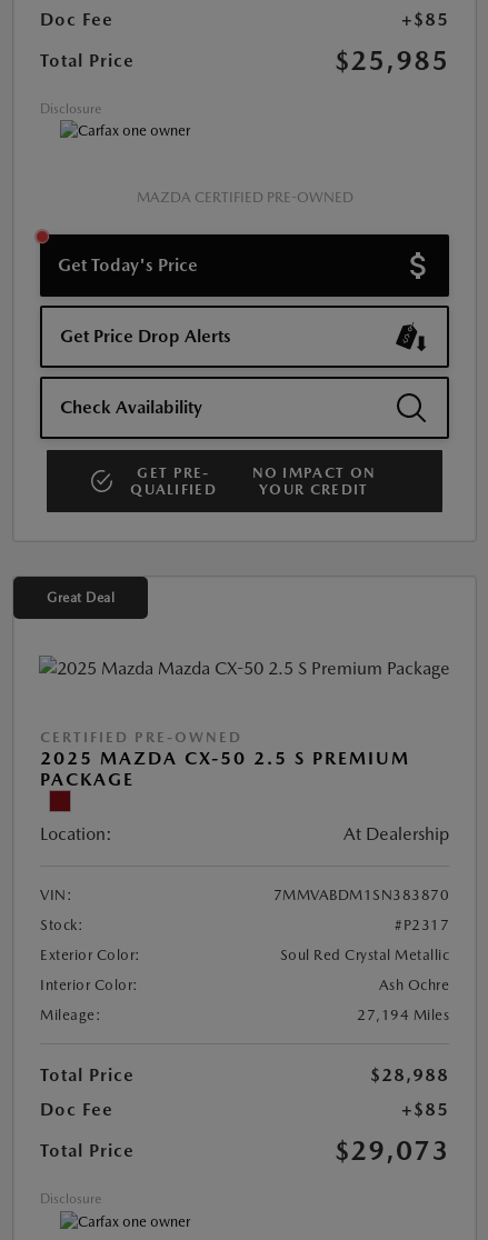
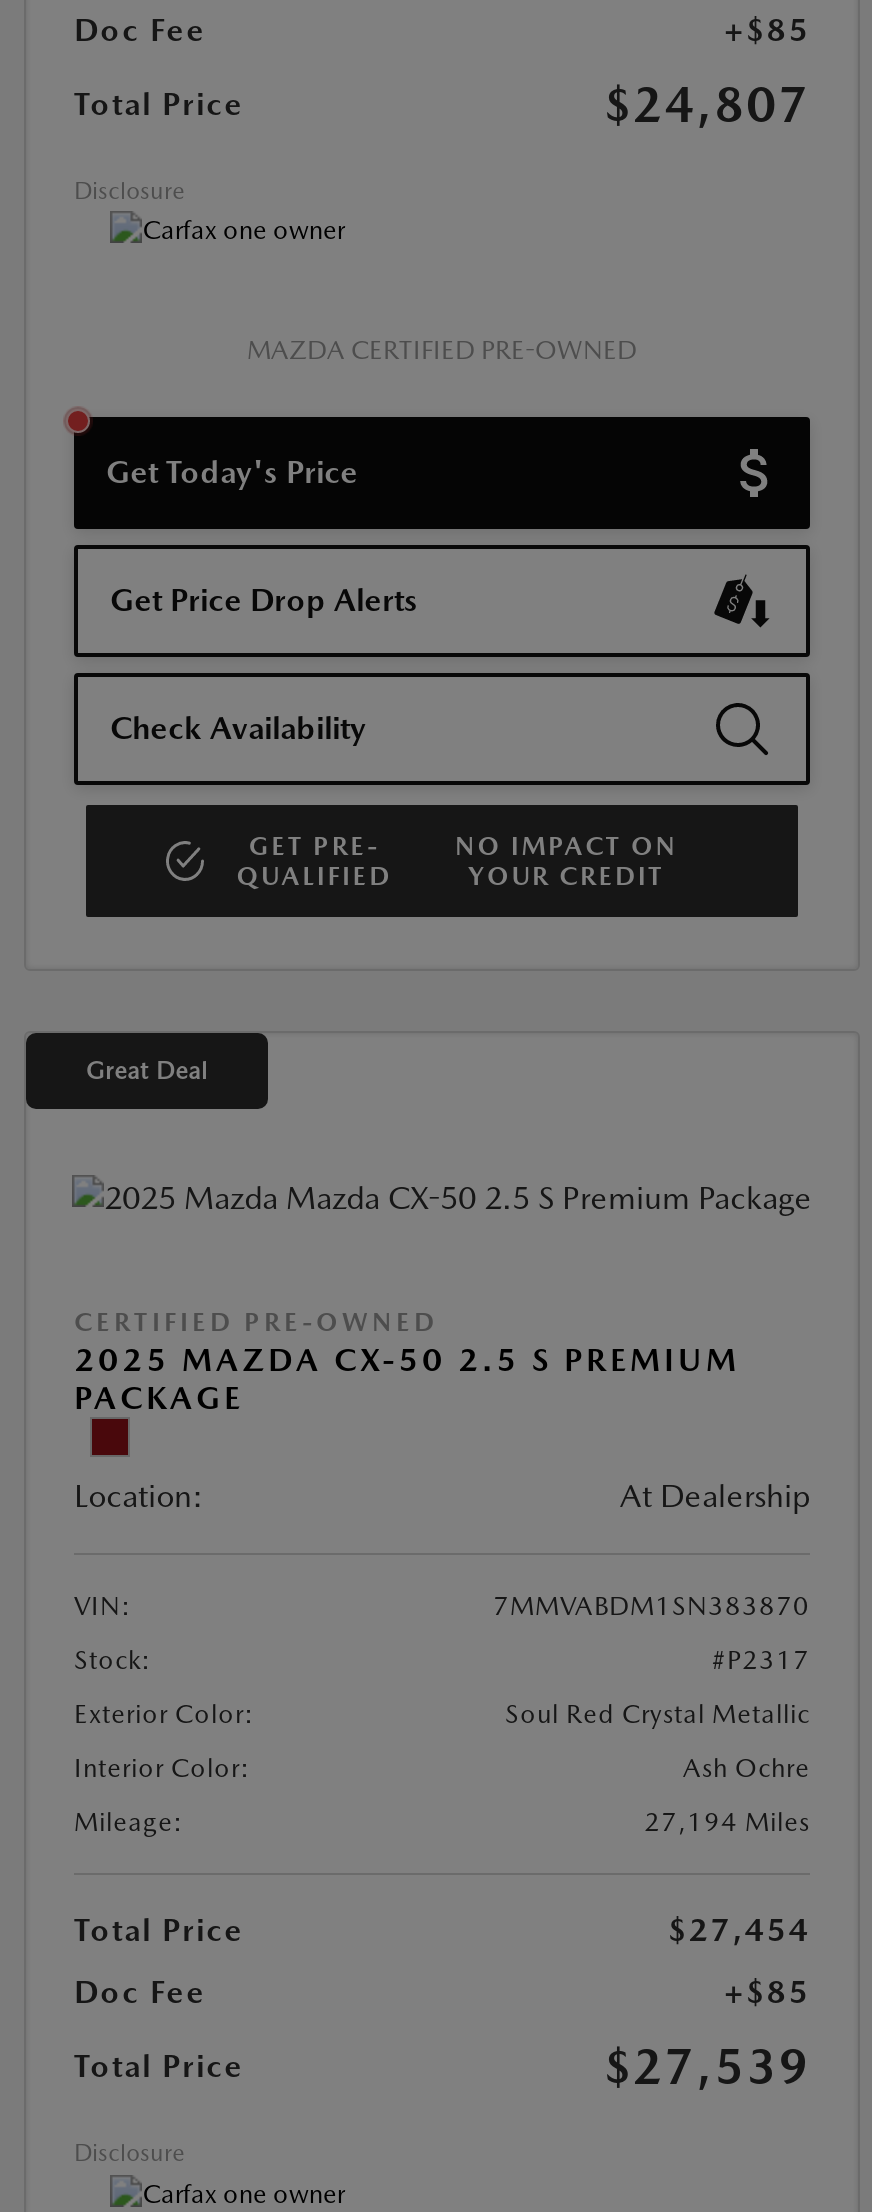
[335,44,449,76] $25,985 -> [604,74,810,132] $24,807
[370,1065,449,1086] $28,988 -> [668,1911,810,1949] $27,454
[335,1135,449,1167] $29,073 -> [604,2037,810,2095] $27,539

